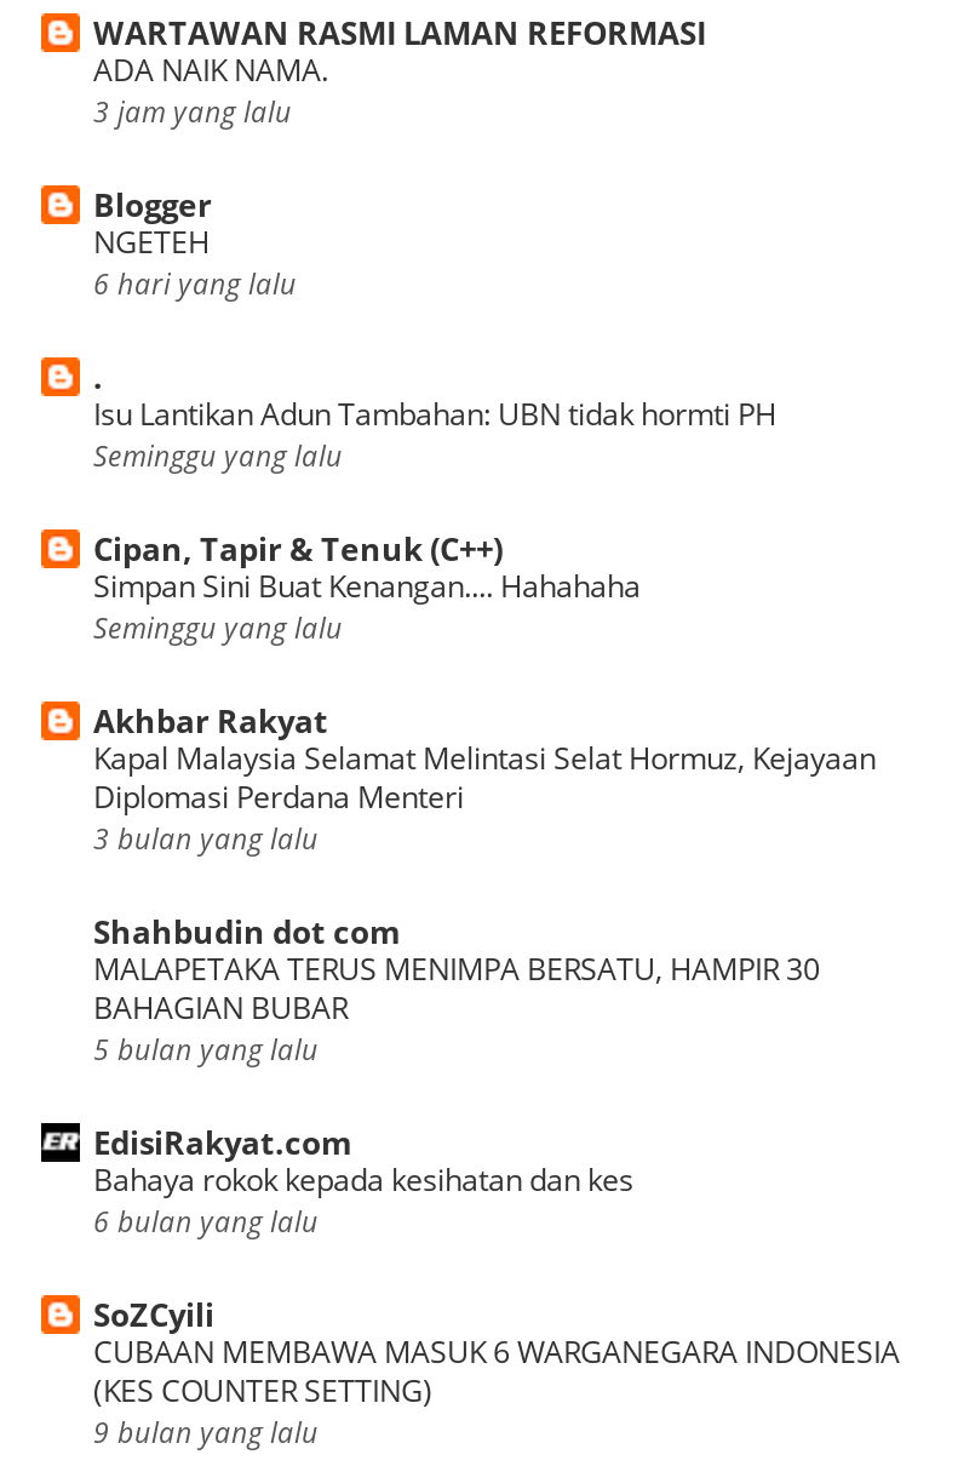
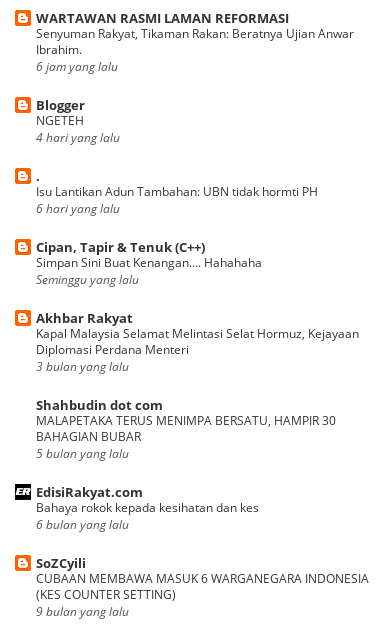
[93,50,328,130] ADA NAIK NAMA. | 3 jam yang lalu -> [36,25,354,74] Senyuman Rakyat, Tikaman Rakan: Beratnya Ujian Anwar | Ibrahim. | 6 jam yang lalu
moved [93,263,296,302] -> [36,200,120,216]: 6 hari yang lalu
none -> [36,129,120,145] 4 hari yang lalu
[93,435,343,474] Seminggu yang lalu -> none

